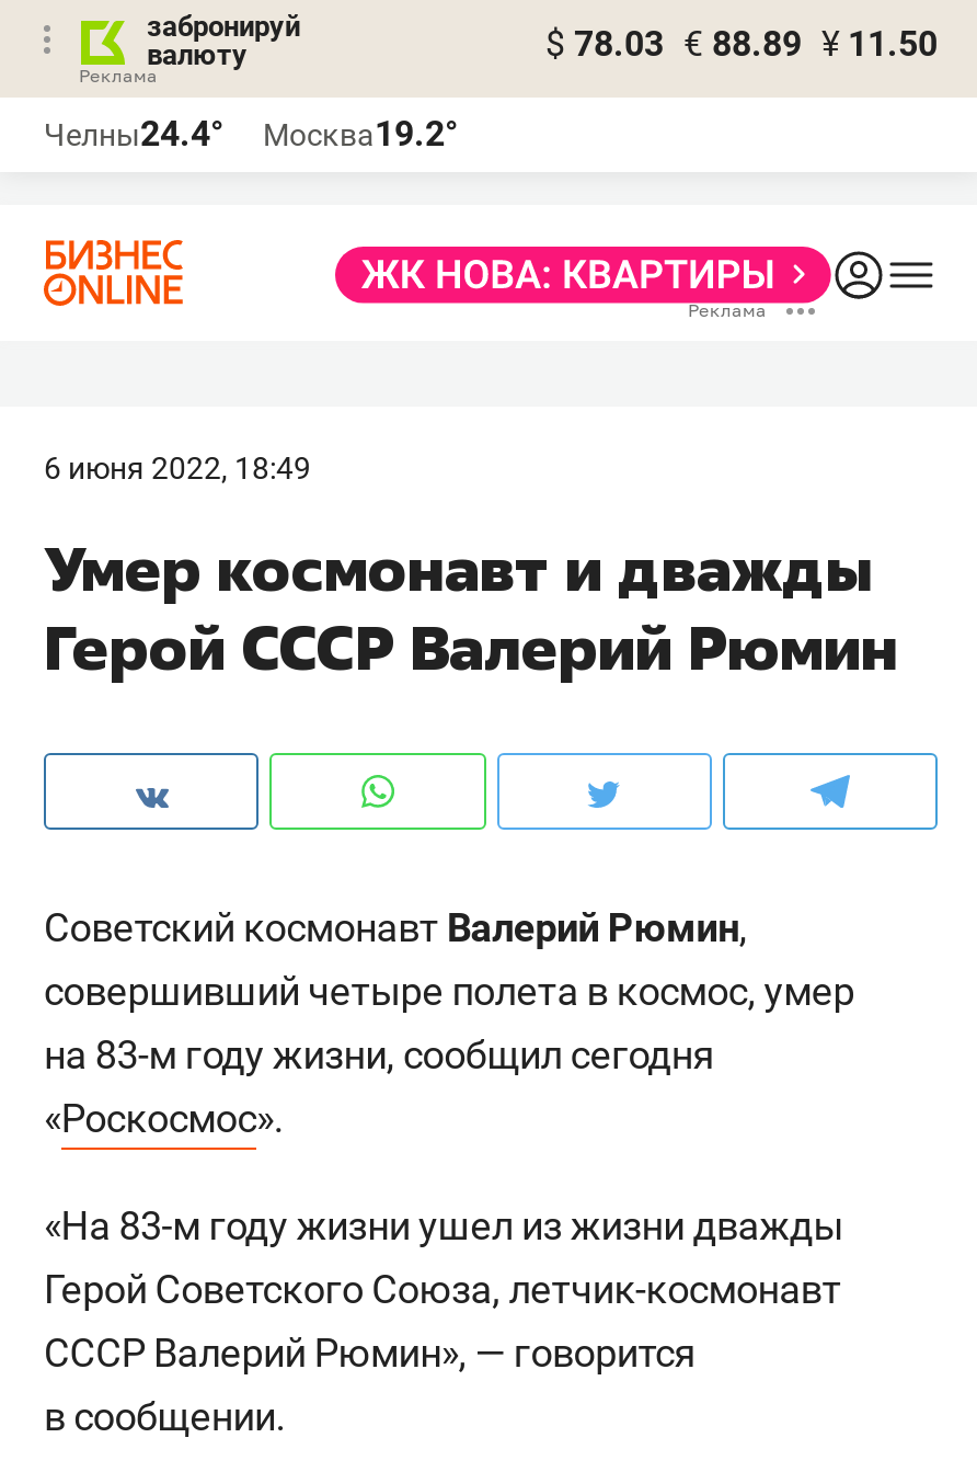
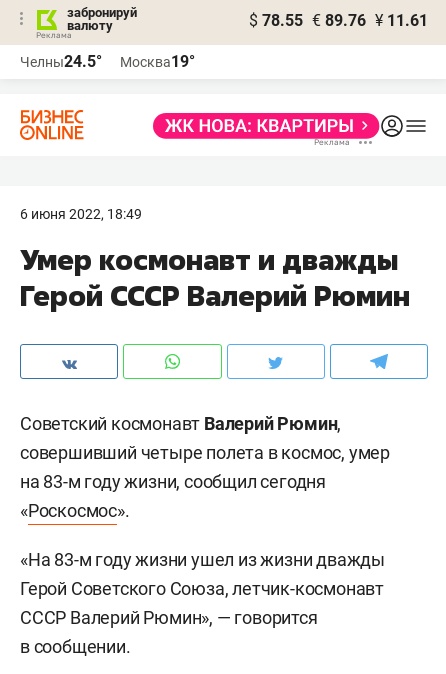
[545,23,938,65] $ 78.03 € 88.89 ¥ 11.50 -> [249,11,428,30] $ 78.55 € 89.76 ¥ 11.61
[44,113,223,155] Челны24.4° -> [20,52,102,71] Челны24.5°
[263,113,458,155] Москва19.2° -> [120,52,195,71] Москва19°

